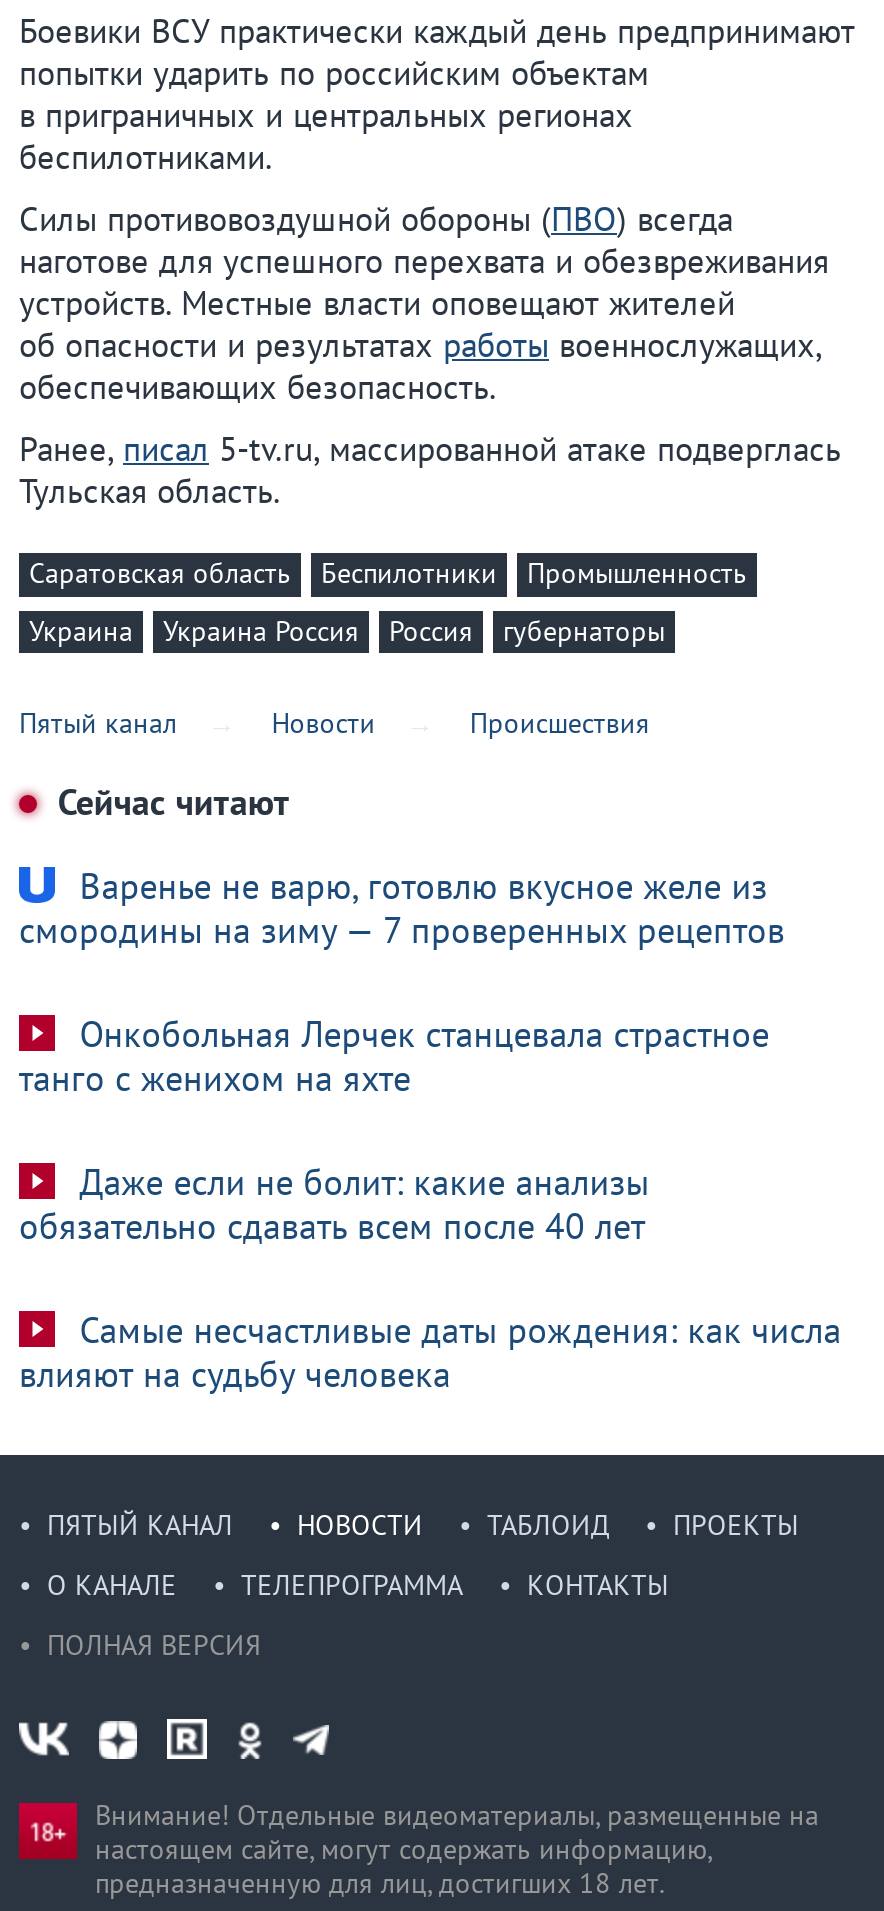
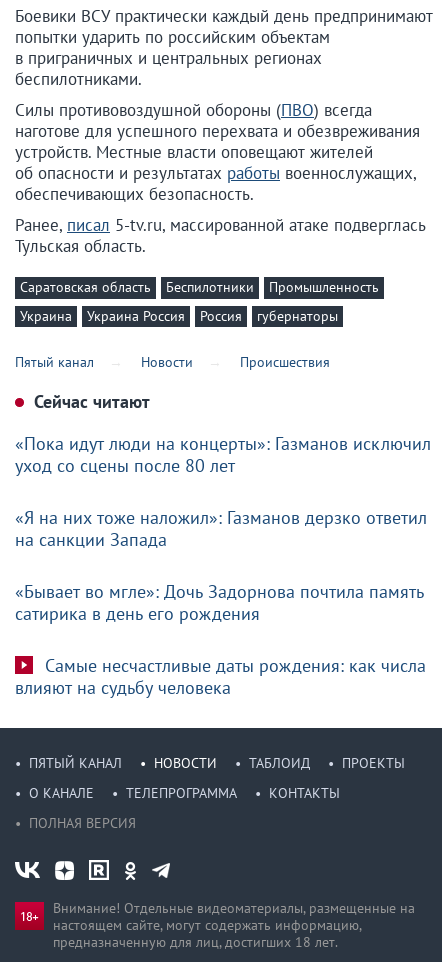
[19,864,785,954] Варенье не варю, готовлю вкусное желе из | смородины на зиму — 7 проверенных рецептов -> [15,432,431,477] «Пока идут люди на концерты»: Газманов исключил | уход со сцены после 80 лет
[19,1012,769,1102] Онкобольная Лерчек станцевала страстное | танго с женихом на яхте -> [15,506,427,551] «Я на них тоже наложил»: Газманов дерзко ответил | на санкции Запада
[19,1160,649,1250] Даже если не болит: какие анализы | обязательно сдавать всем после 40 лет -> [15,580,424,625] «Бывает во мгле»: Дочь Задорнова почтила память | сатирика в день его рождения

